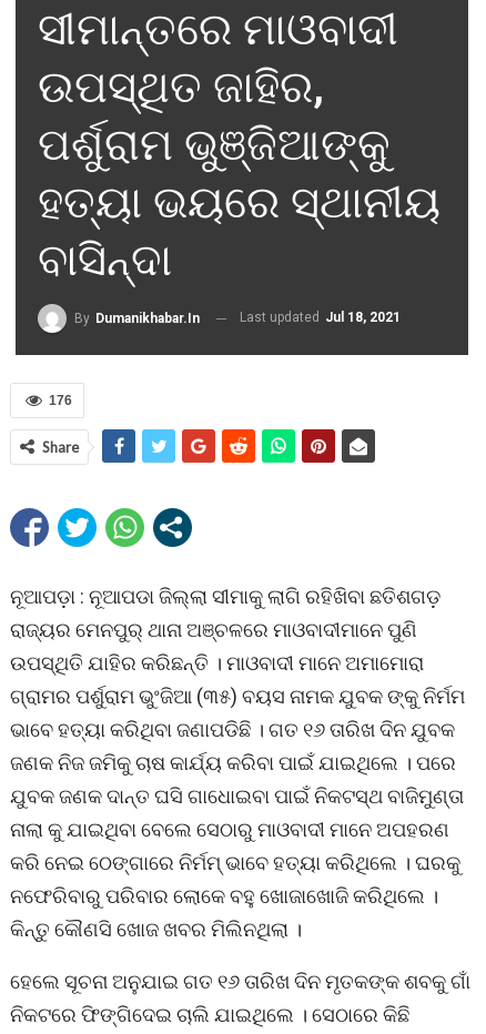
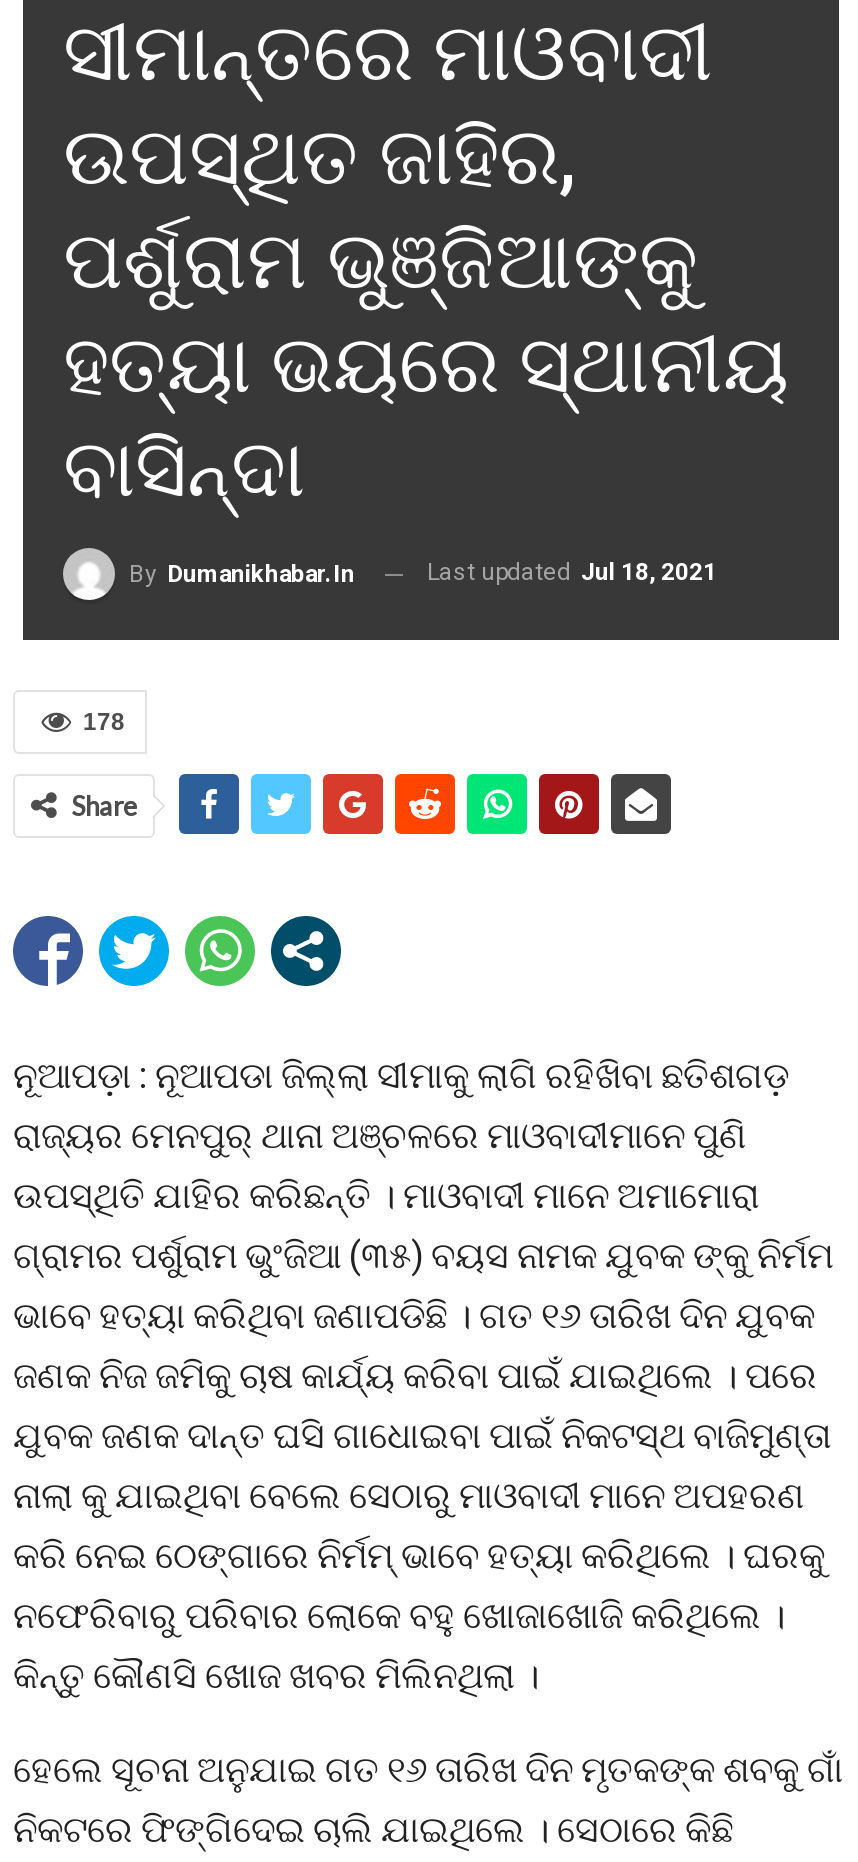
[49,393,72,408] 176 -> [83,708,125,736] 178

